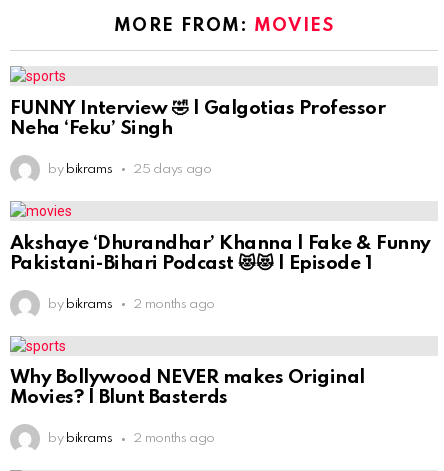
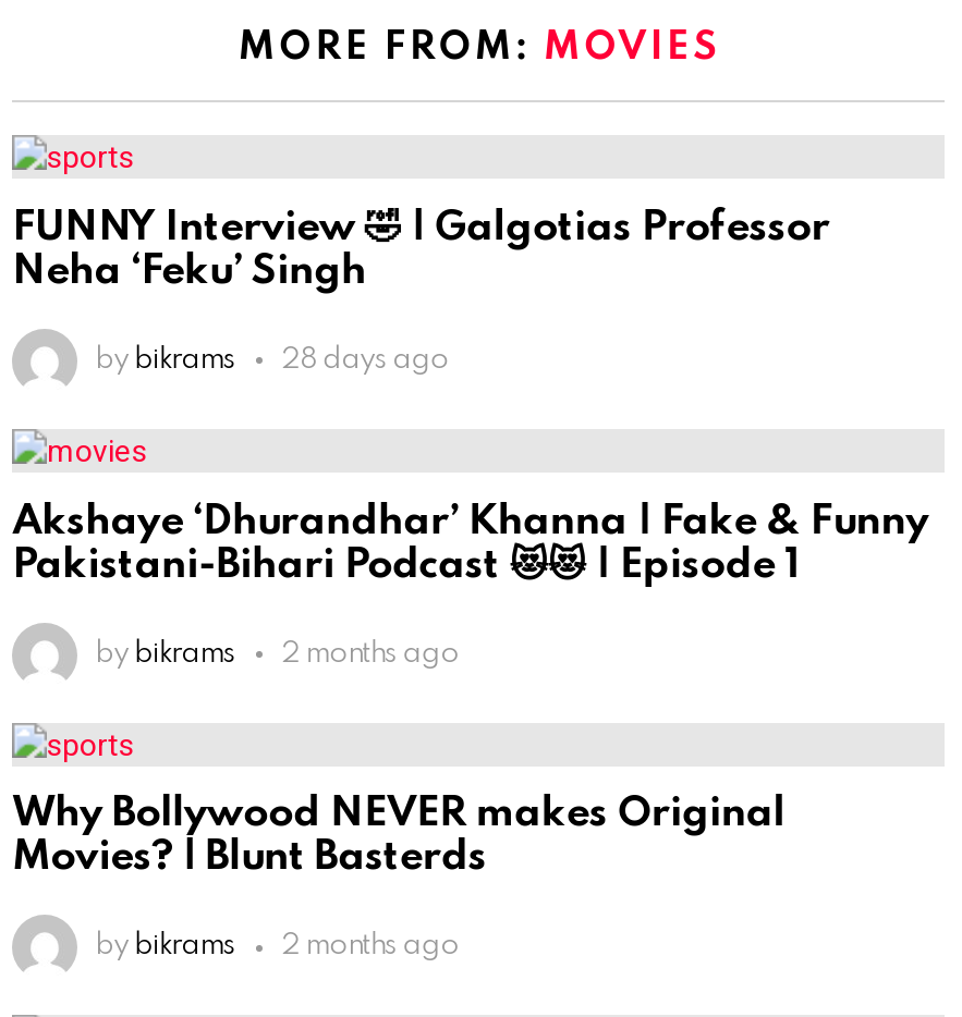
[48,163,211,176] by bikrams 25 days ago -> [95,346,449,374] by bikrams 28 days ago

